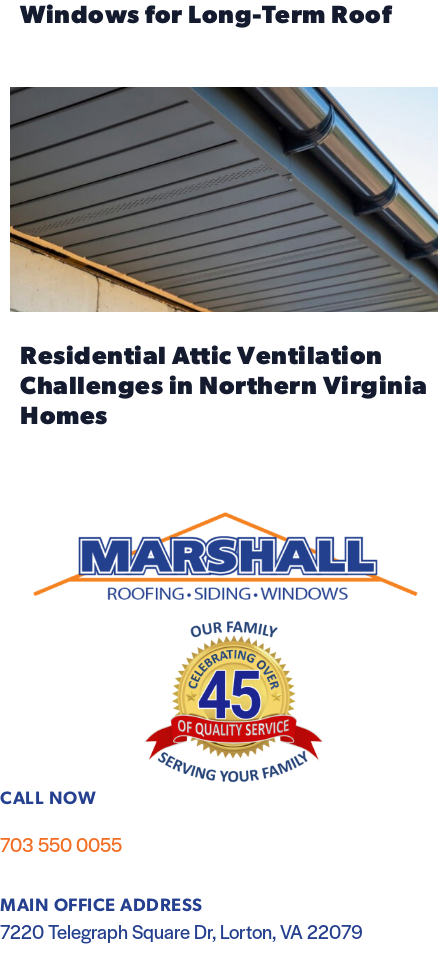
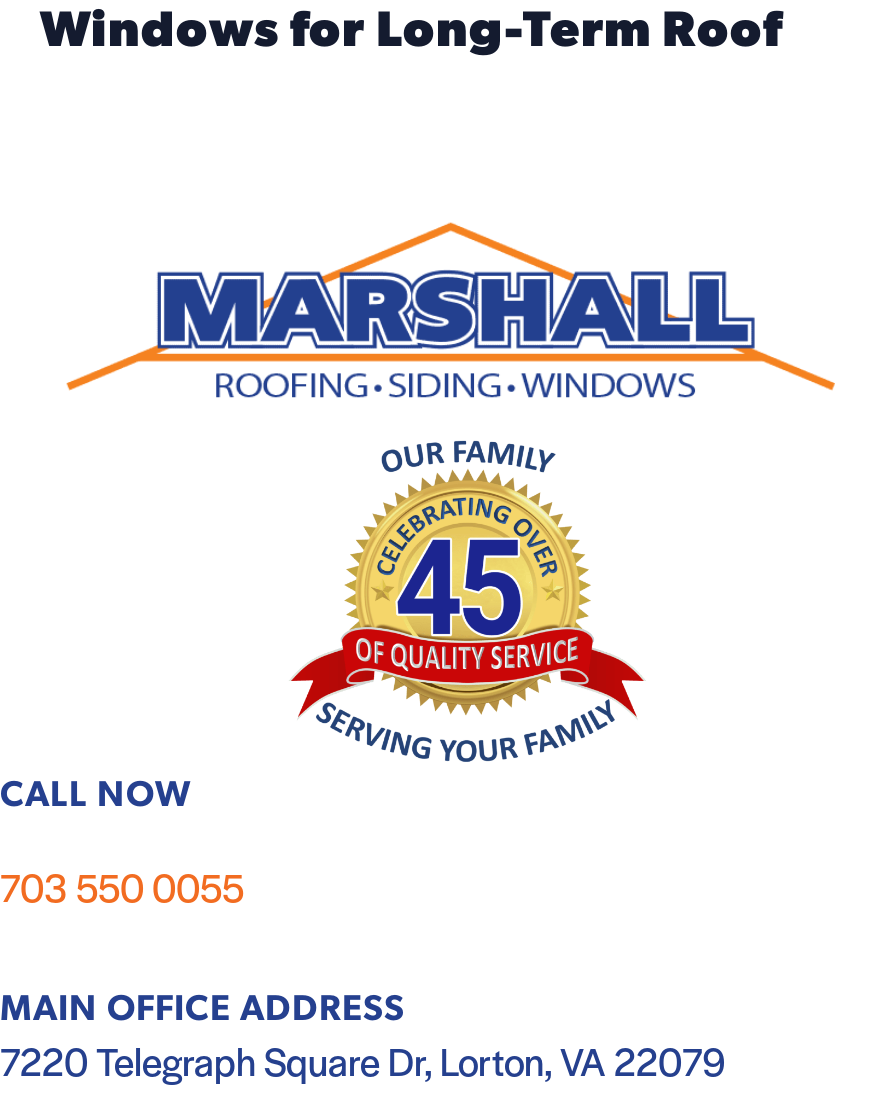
[9,86,439,430] [image] | Residential Attic Ventilation | Challenges in Northern Virginia | Homes -> none

